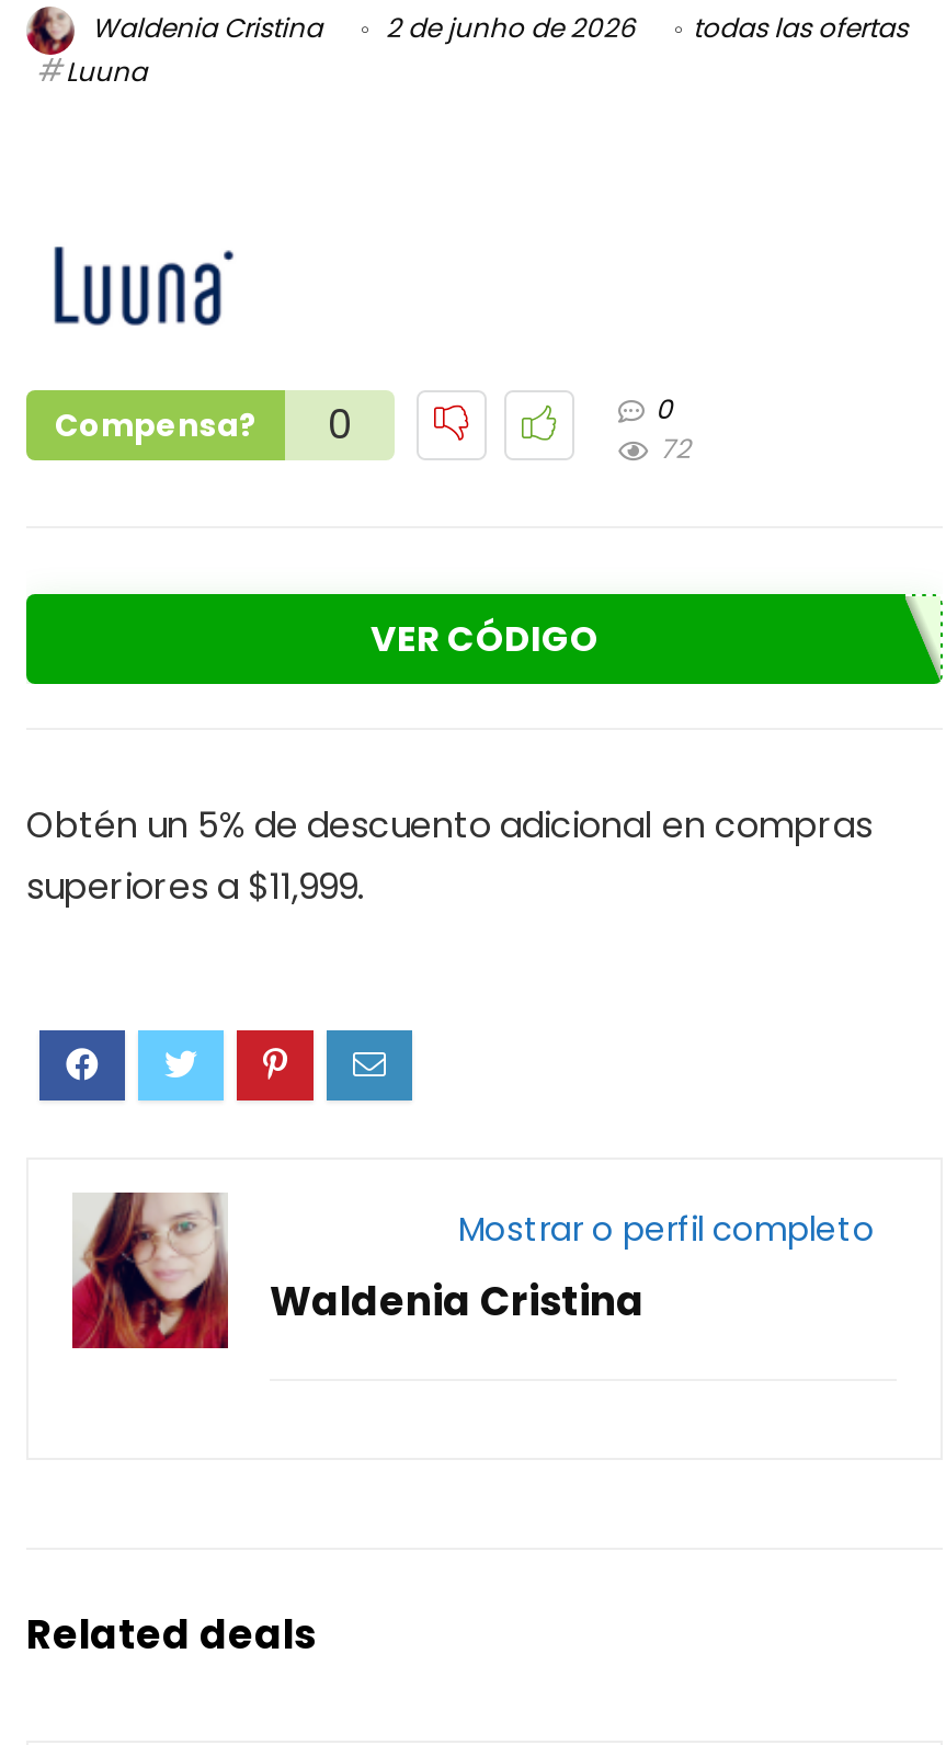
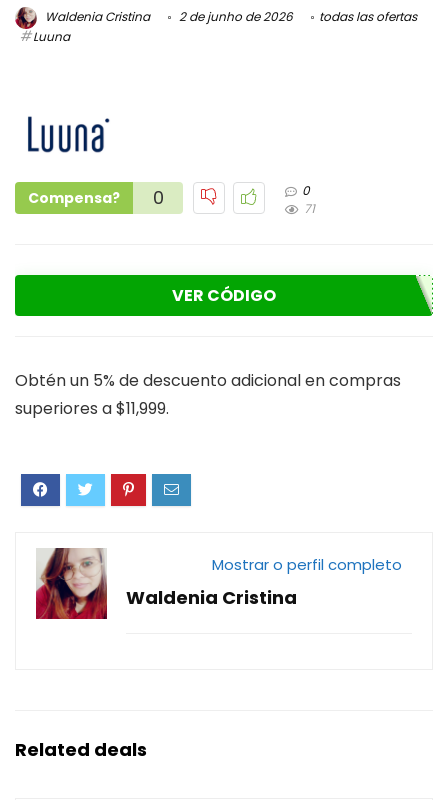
[660,430,691,467] 72 -> [304,200,315,217] 71

